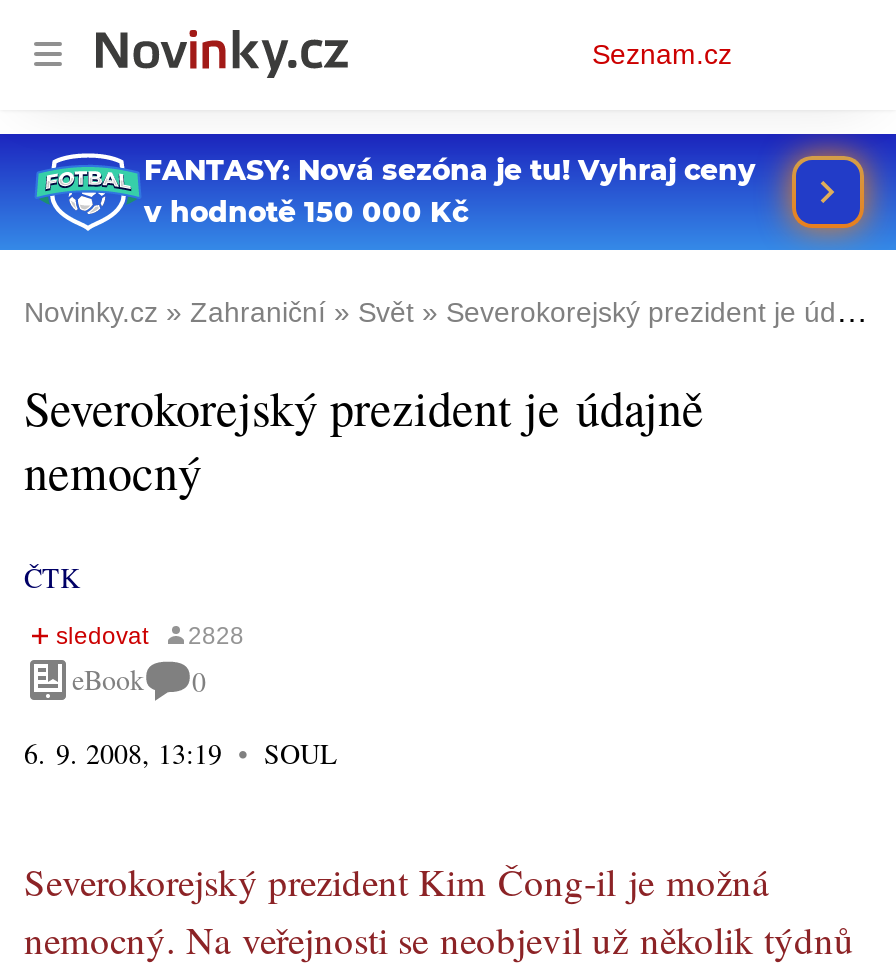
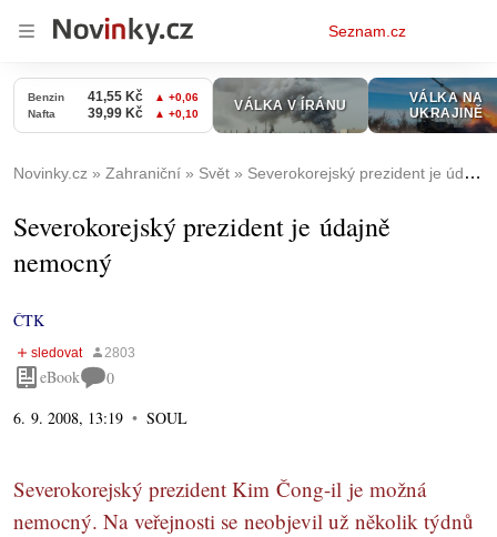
[6,132,890,252] [image] -> [3,75,494,139] [image]

